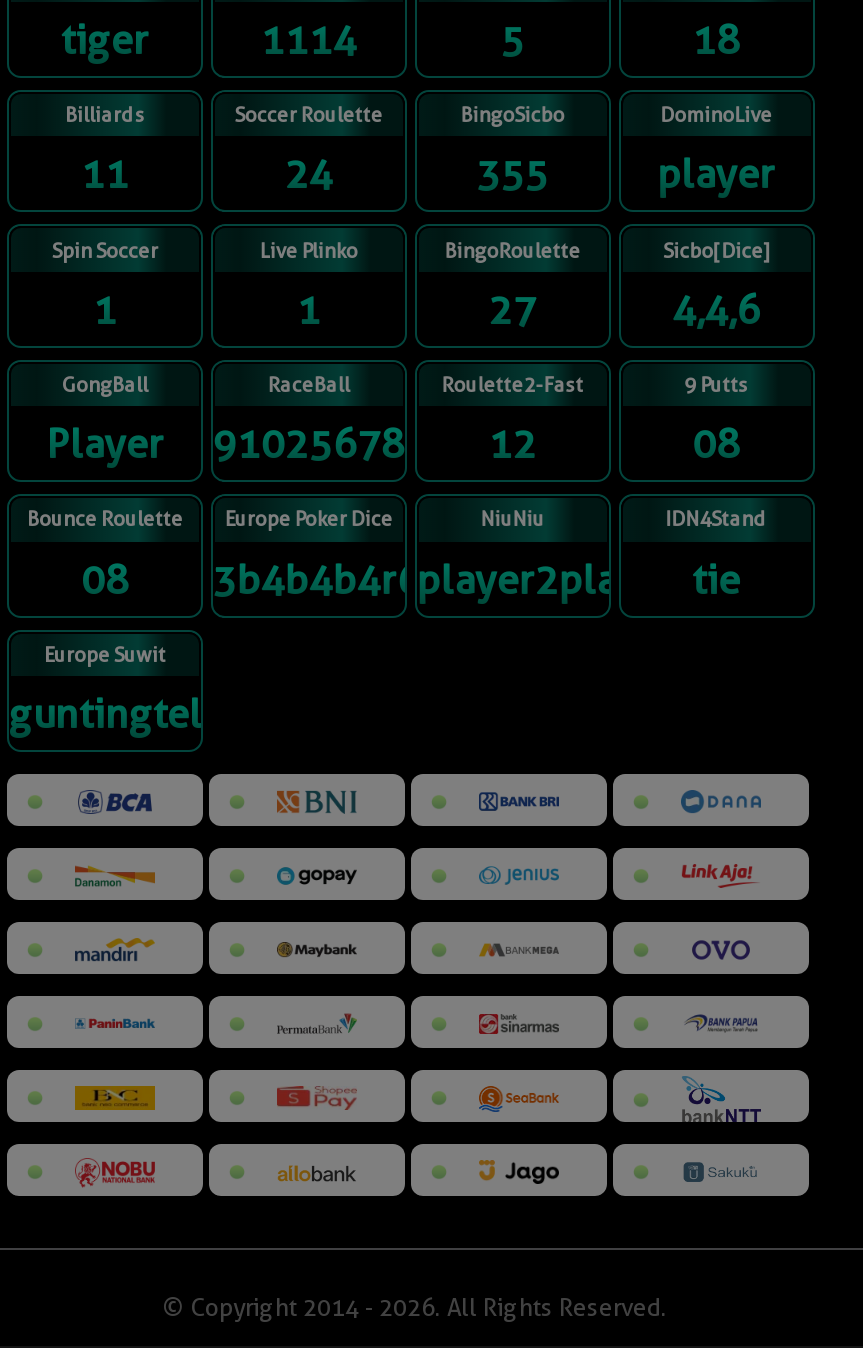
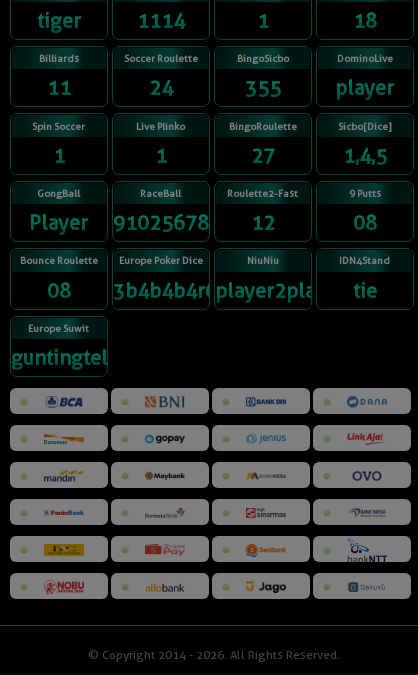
[501,16,525,64] 5 -> [257,9,269,33] 1
[672,286,760,334] 4,4,6 -> [343,144,387,168] 1,4,5

